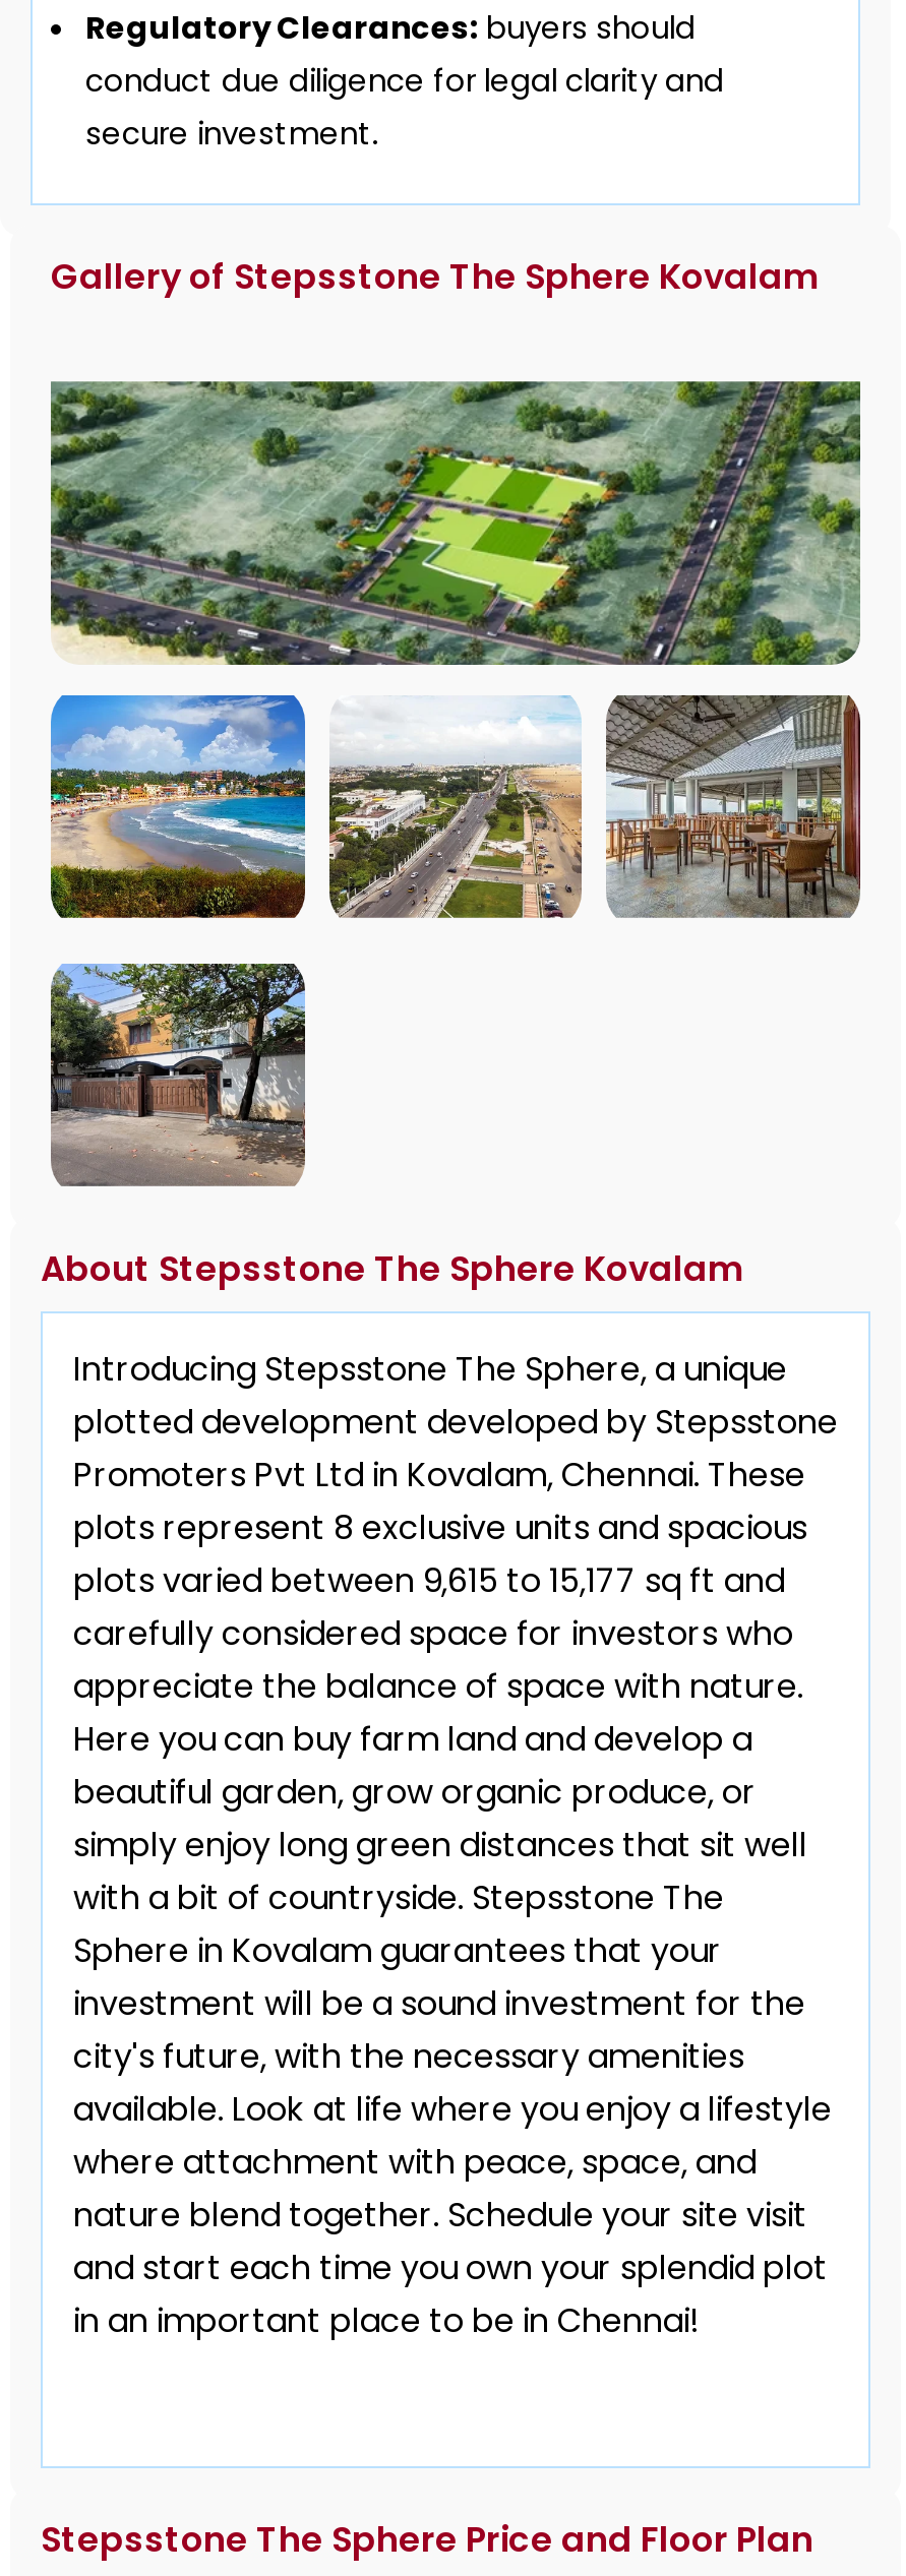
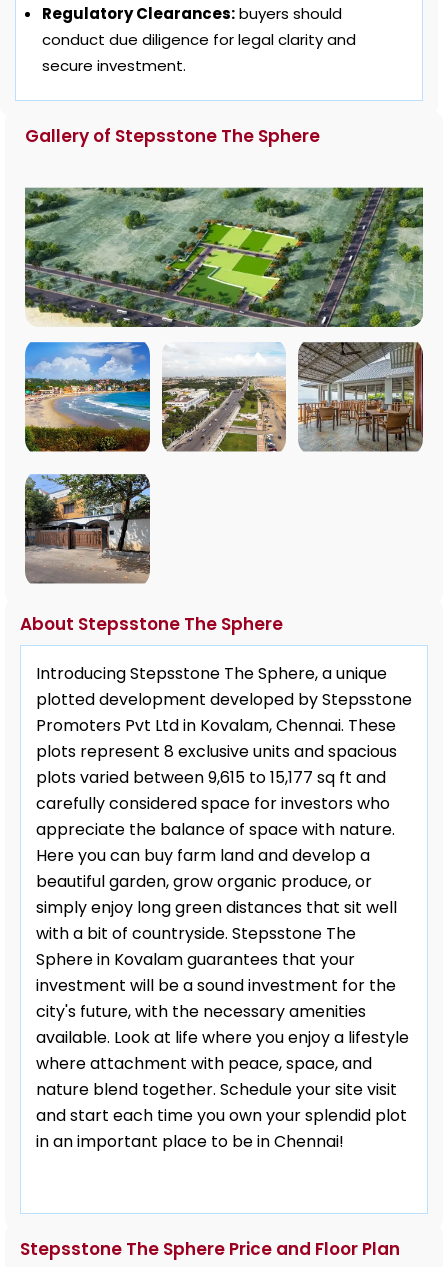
[51,253,820,302] Gallery of Stepsstone The Sphere Kovalam -> [25,124,320,148] Gallery of Stepsstone The Sphere
[41,1245,744,1294] About Stepsstone The Sphere Kovalam -> [20,612,283,636] About Stepsstone The Sphere

